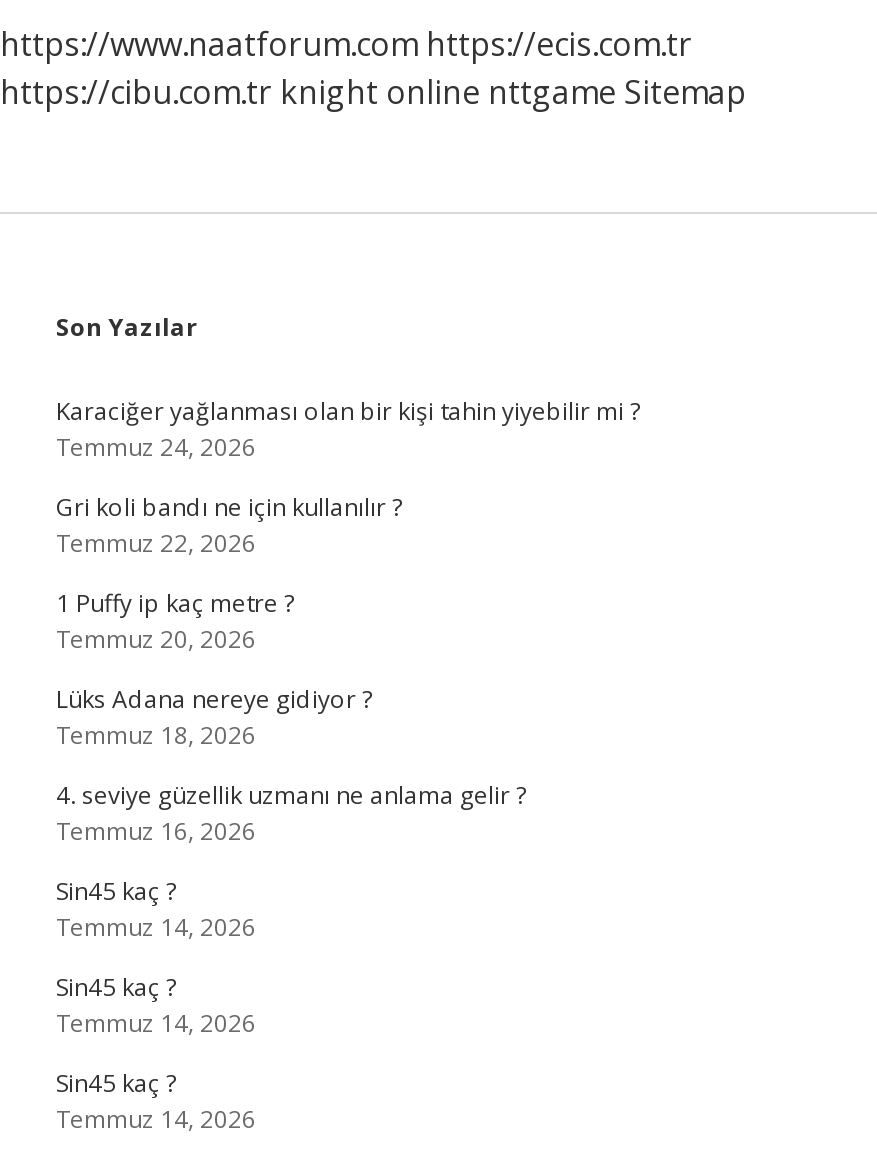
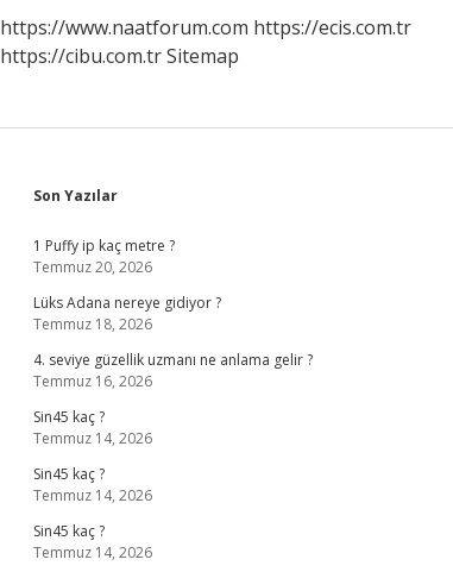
[0,70,746,114] https://cibu.com.tr knight online nttgame Sitemap -> [0,43,239,69] https://cibu.com.tr Sitemap
[56,394,640,560] Karaciğer yağlanması olan bir kişi tahin yiyebilir mi ? | Temmuz 24, 2026 | Gri koli bandı ne için kullanılır ? | Temmuz 22, 2026 -> none

